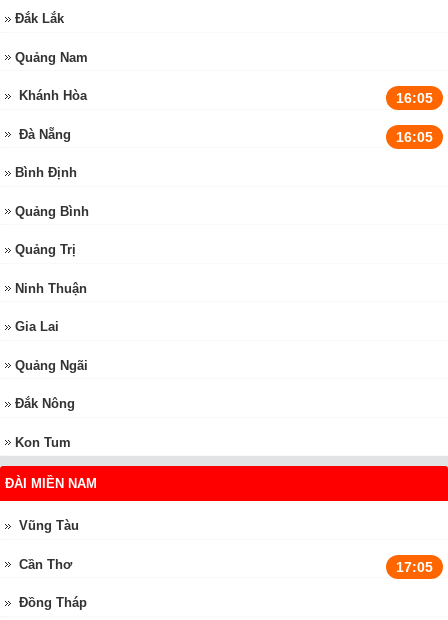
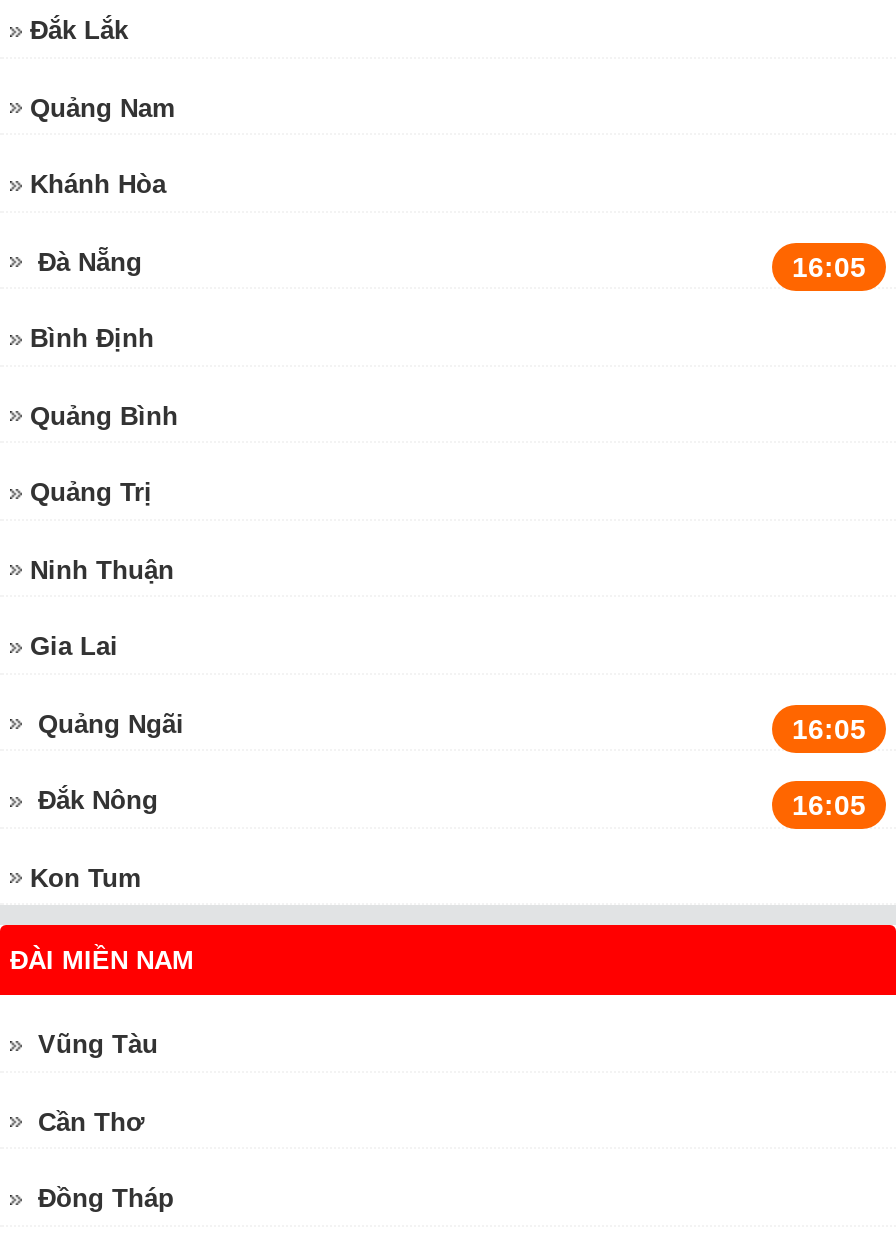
[396,90,433,106] 16:05 -> none
none -> [792,713,866,745] 16:05
none -> [792,790,866,822] 16:05
[396,559,433,575] 17:05 -> none

